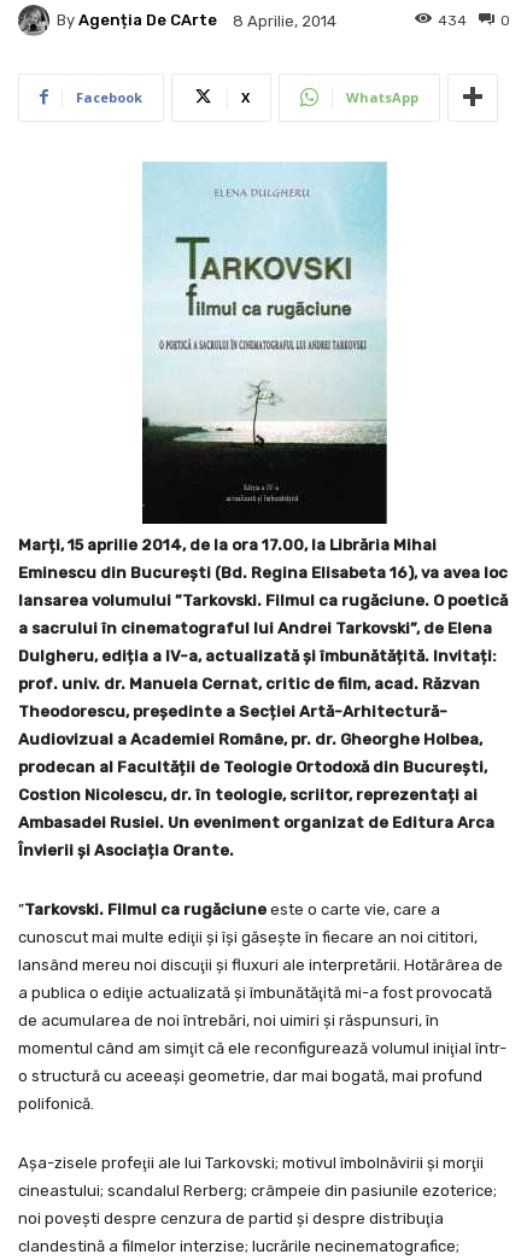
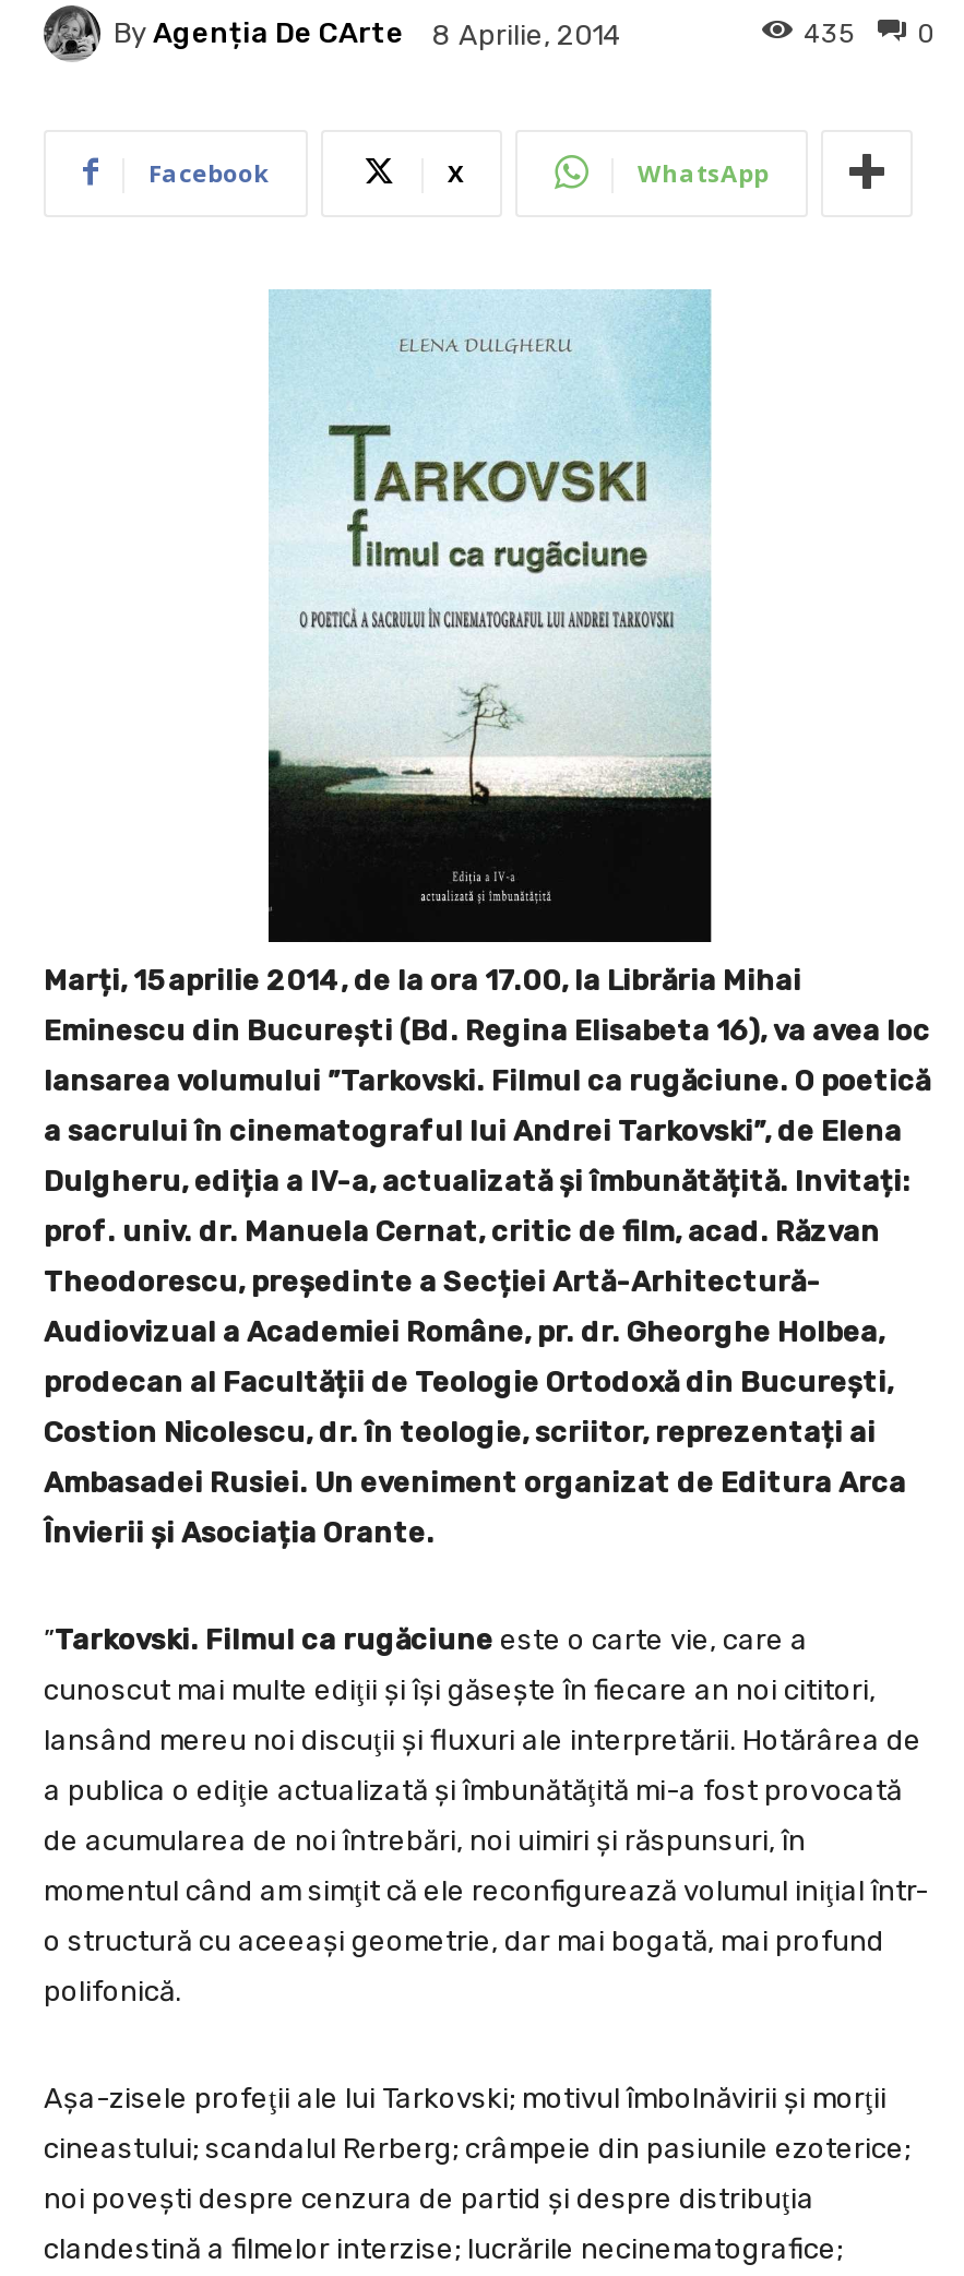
[438,11,510,28] 434 0 -> [804,17,935,48] 435 0

